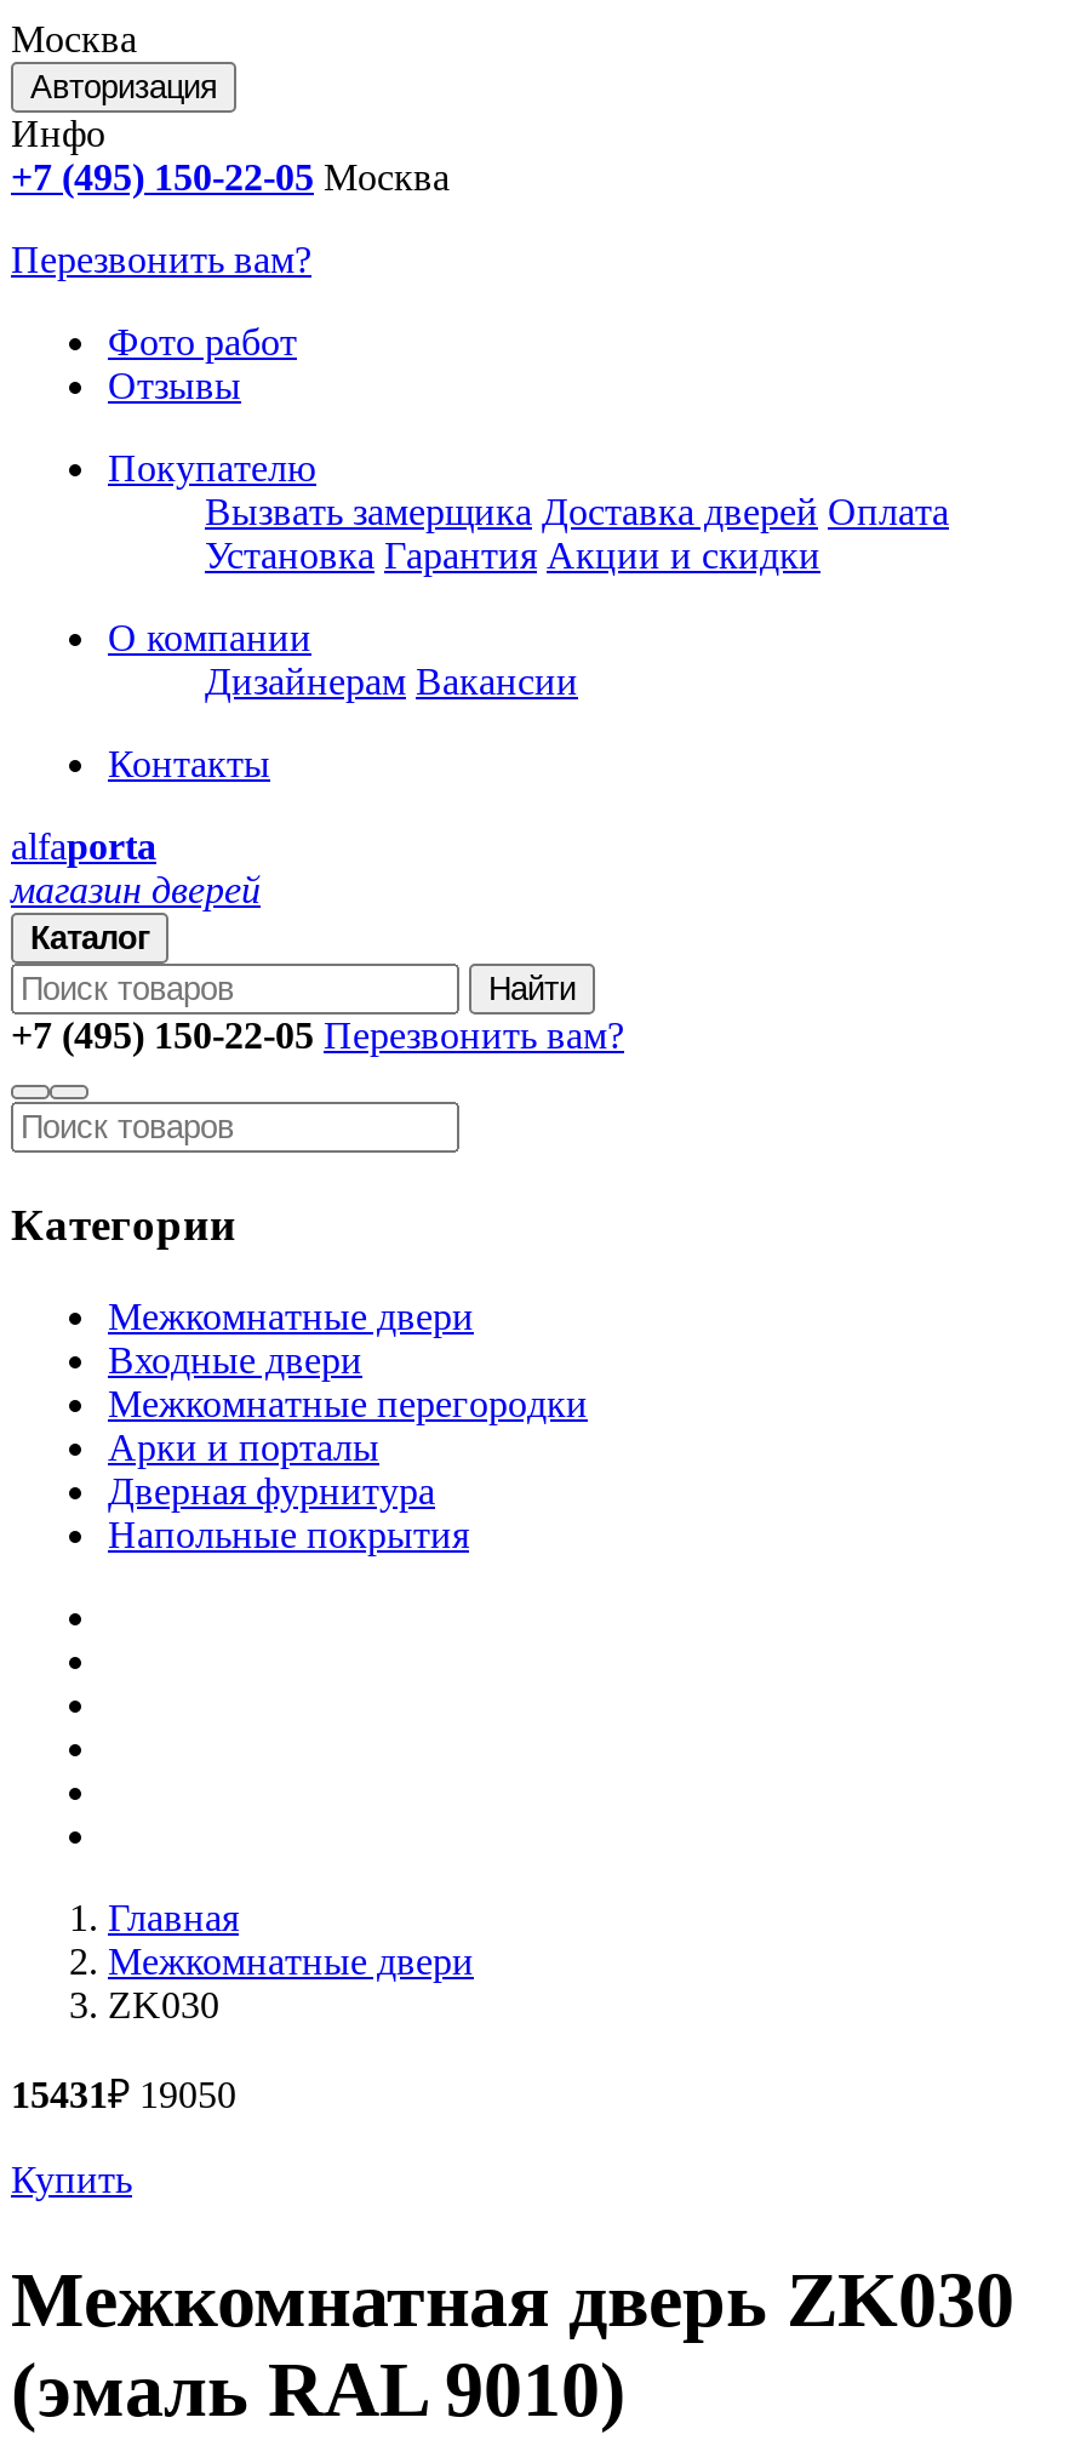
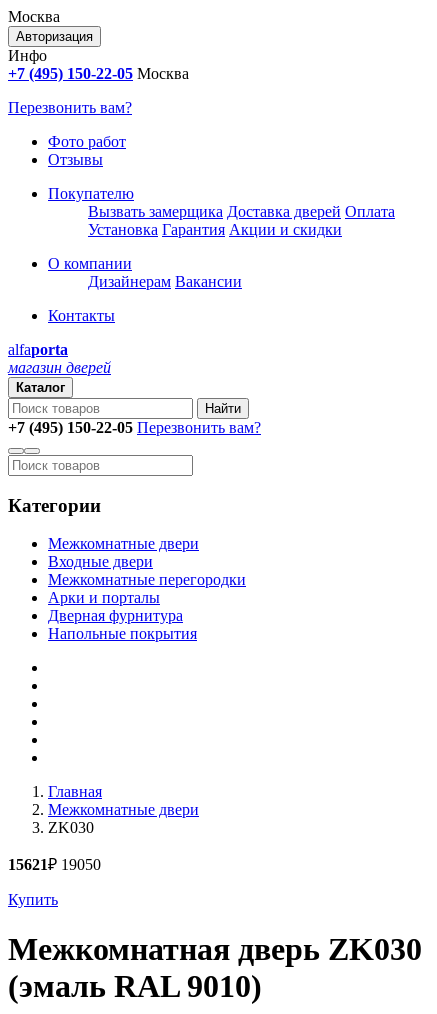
[11,2075,236,2116] 15431₽ 19050 -> [8,856,101,873] 15621₽ 19050

